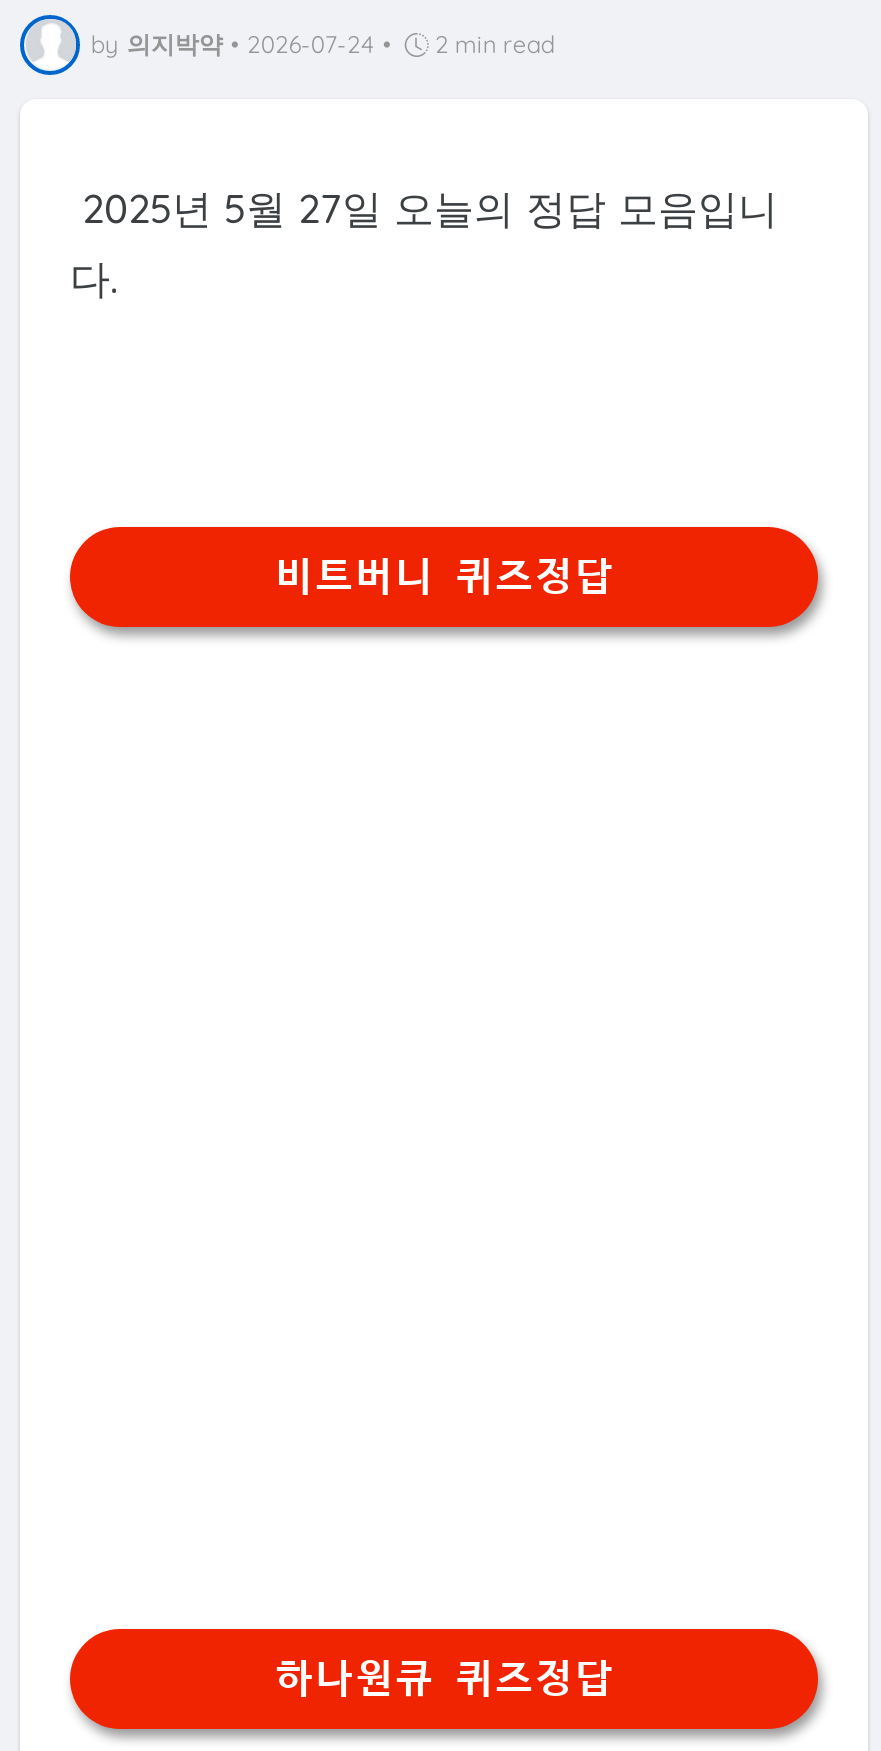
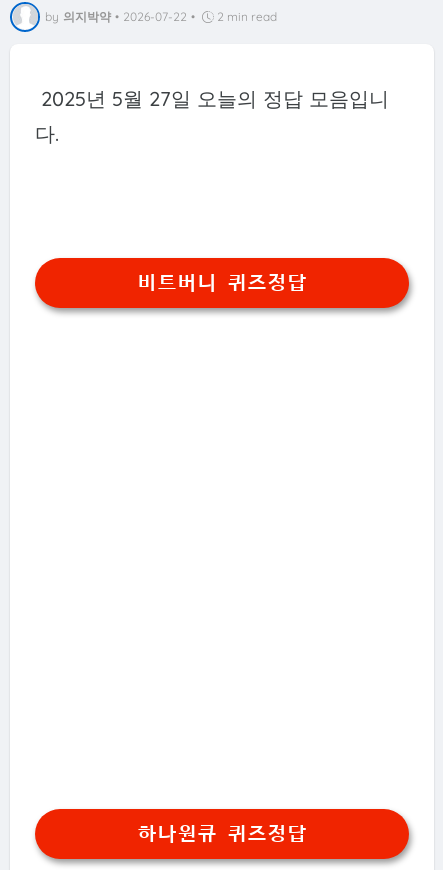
[91,29,555,59] by 의지박약 • 2026-07-24 • 2 min read -> [45,9,277,24] by 의지박약 • 2026-07-22 • 2 min read

